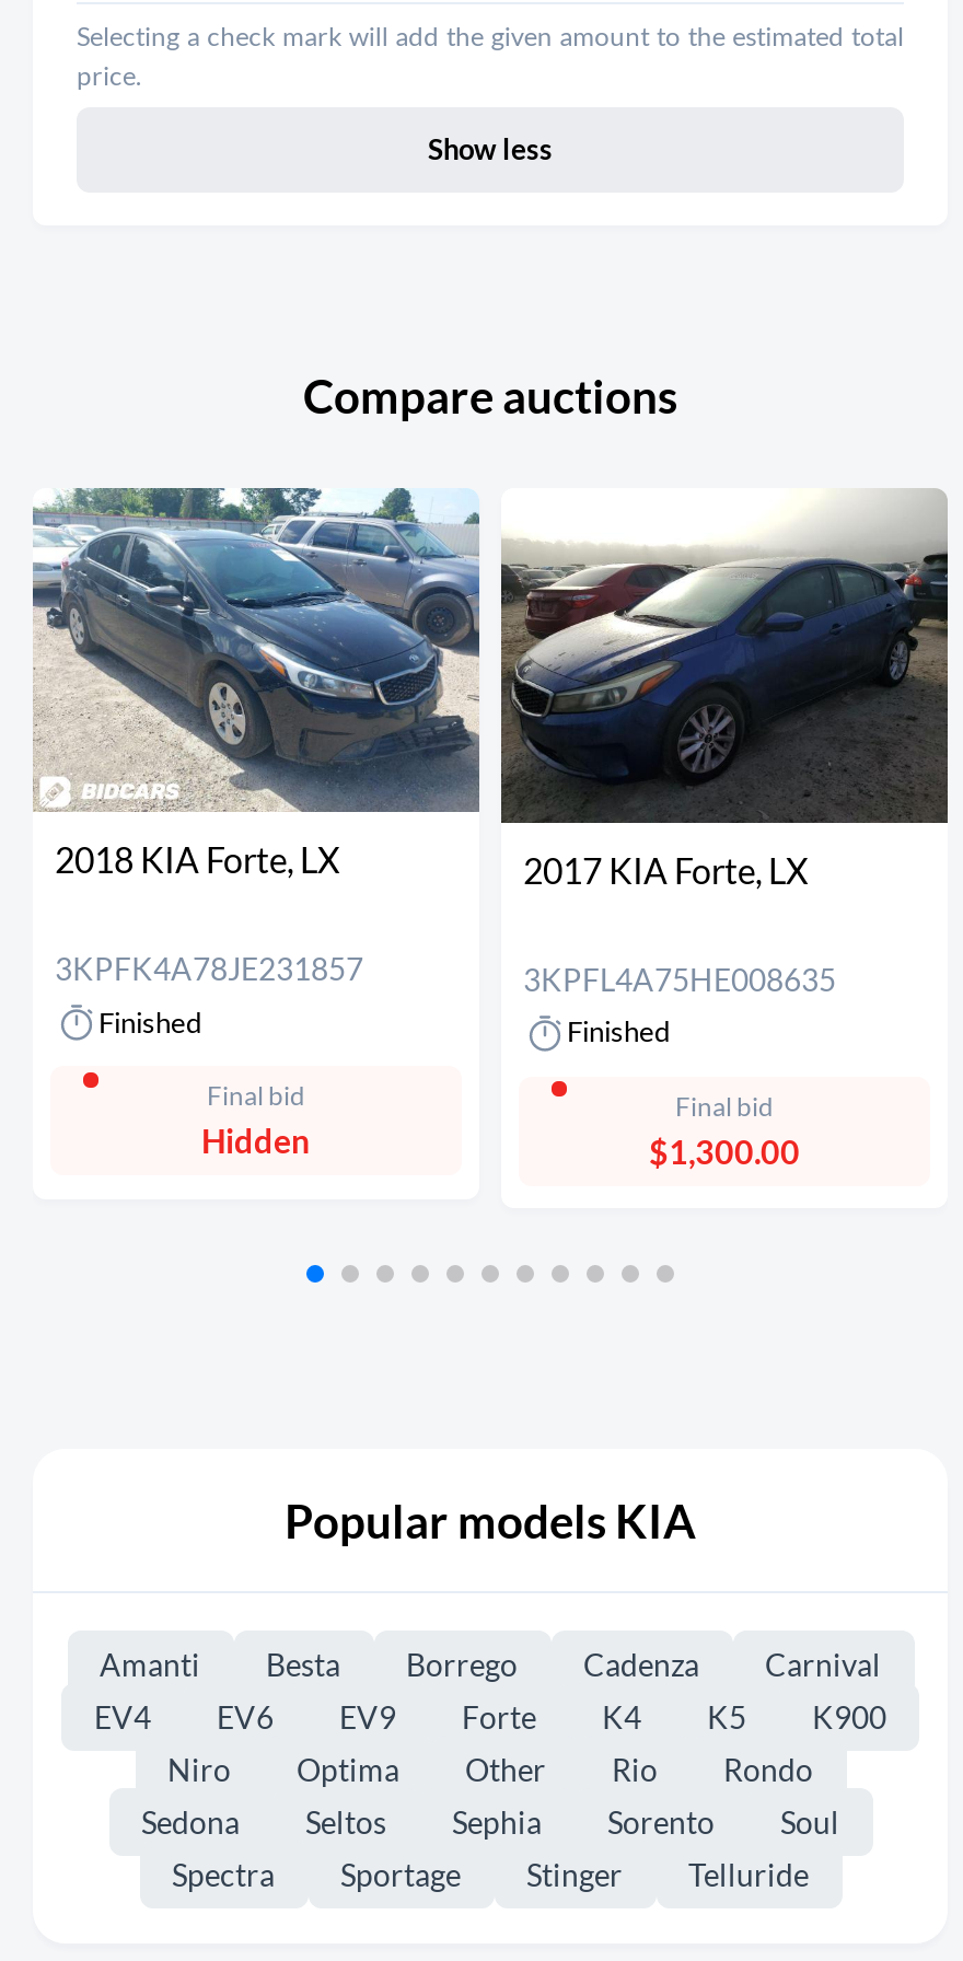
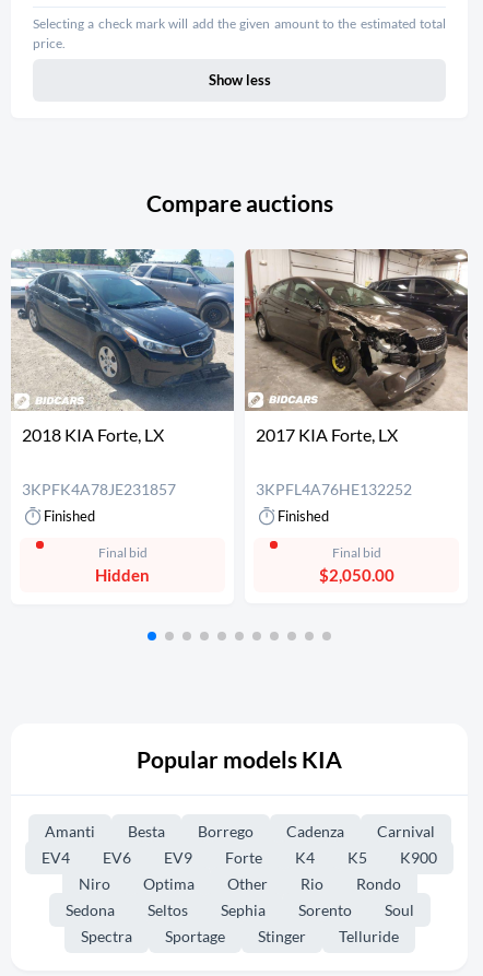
[499,488,950,825] [image] -> [244,248,469,412] [image]
[523,960,836,997] 3KPFL4A75HE008635 -> [256,480,412,498] 3KPFL4A76HE132252
[649,1131,800,1170] $1,300.00 -> [319,565,394,585] $2,050.00

